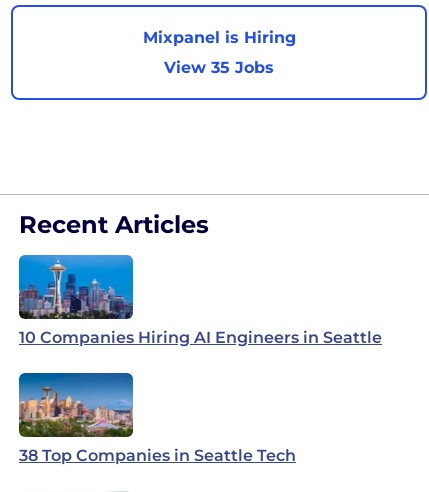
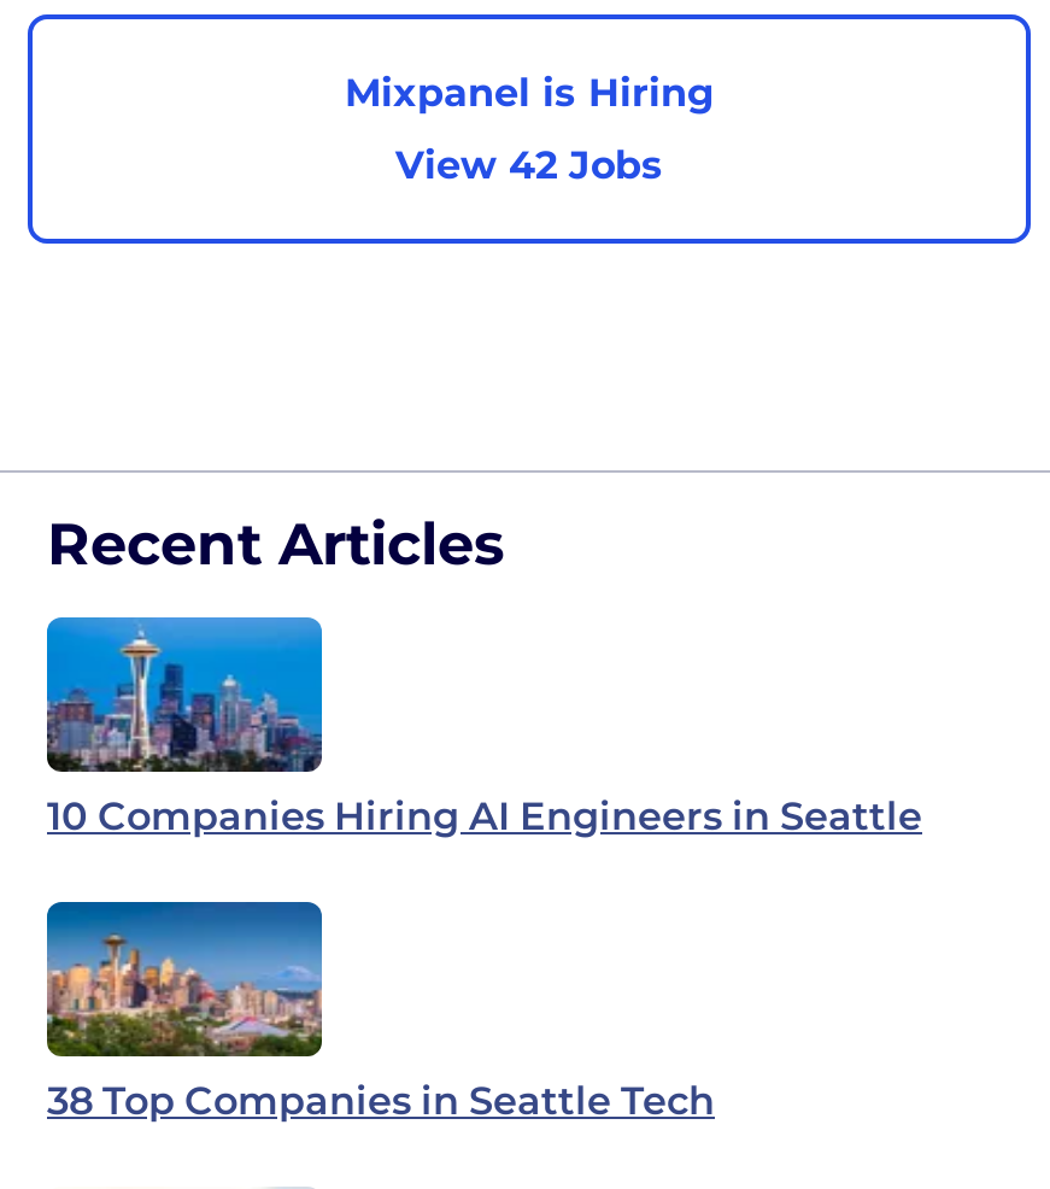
[164,58,274,77] View 35 Jobs -> [395,142,663,188] View 42 Jobs

